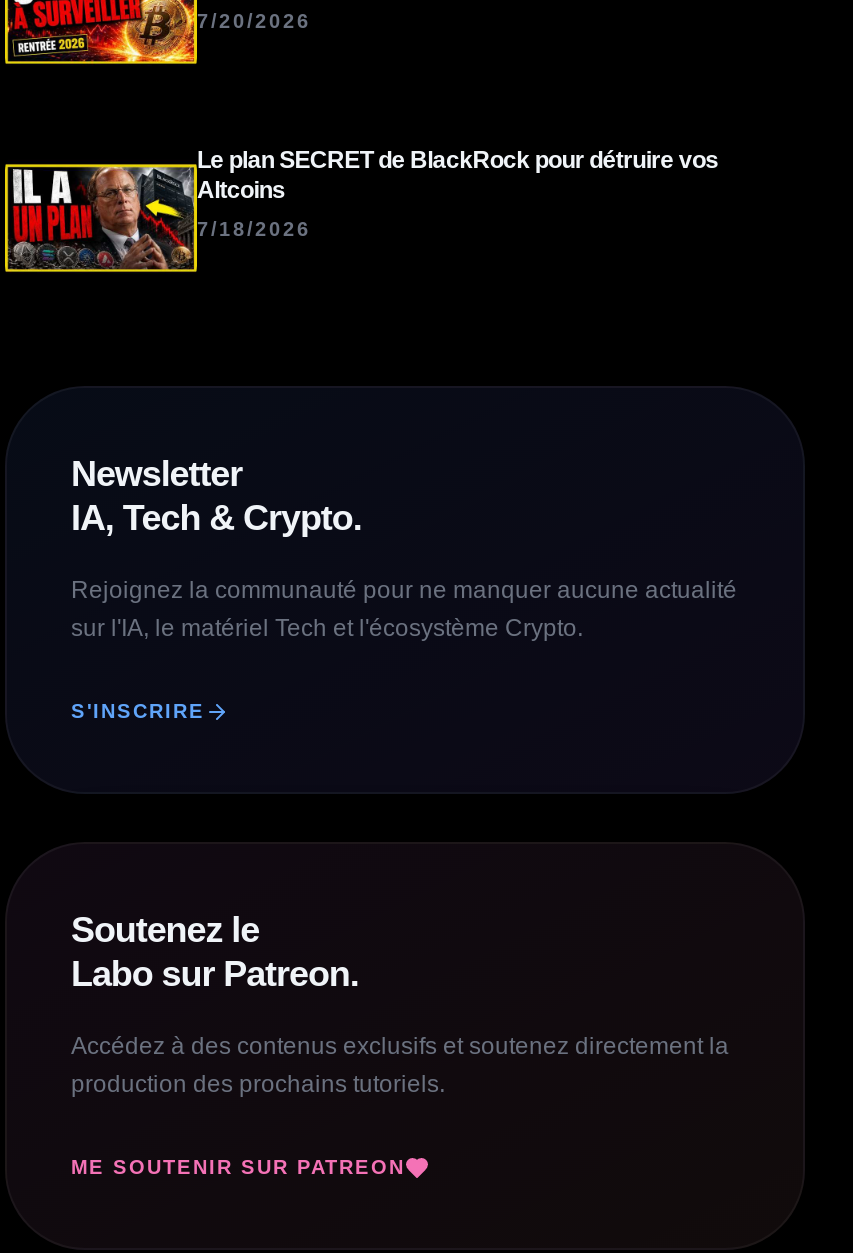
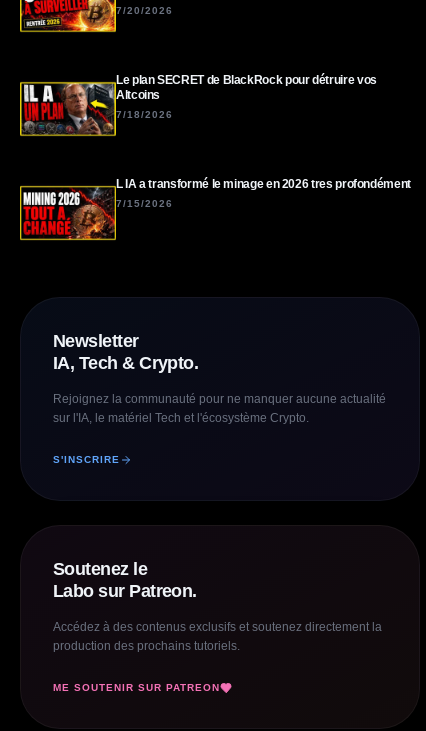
none -> [22,177,411,240] [image] | L IA a transformé le minage en 2026 tres profondément | 7/15/2026

